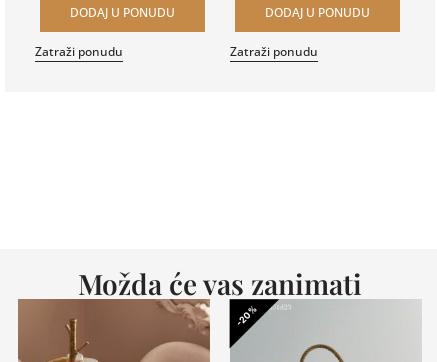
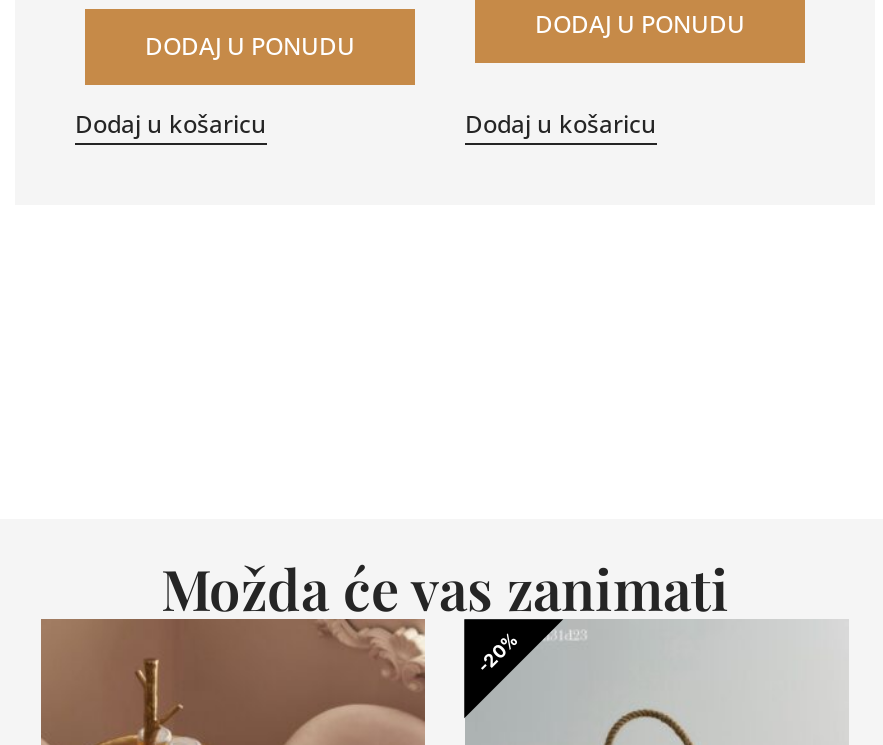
[35,43,123,60] Zatraži ponudu -> [75,107,267,141] Dodaj u košaricu
[230,43,318,60] Zatraži ponudu -> [465,107,657,141] Dodaj u košaricu

